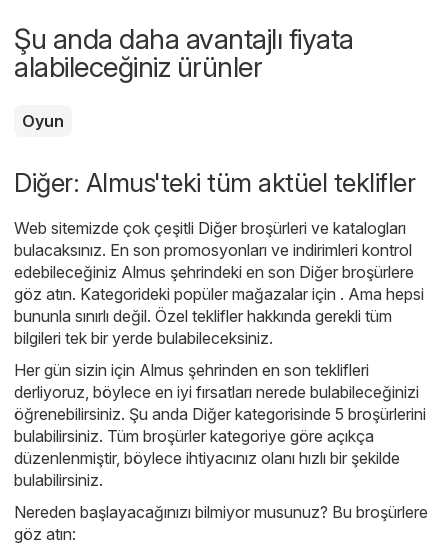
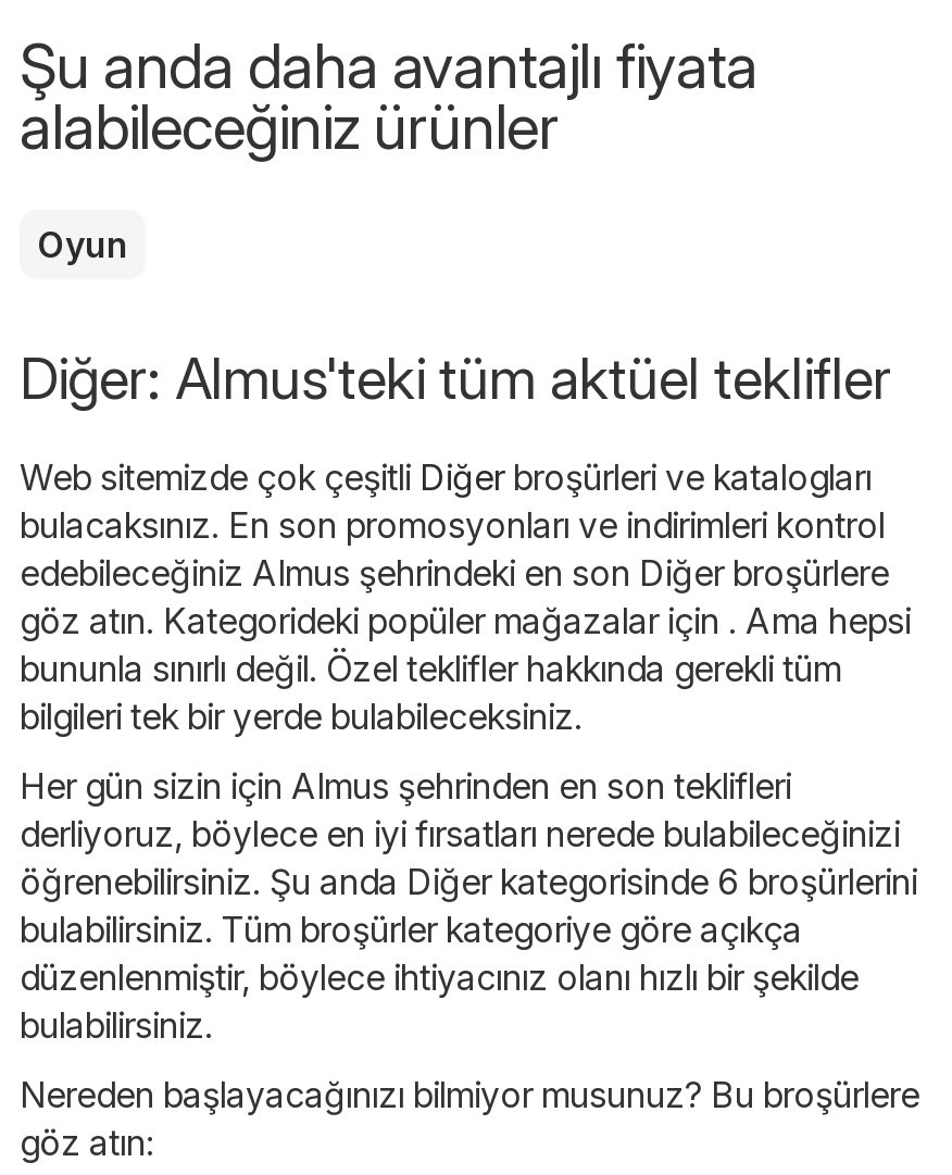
[14,404,426,424] öğrenebilirsiniz. Şu anda Diğer kategorisinde 5 broşürlerini -> [20,859,917,903] öğrenebilirsiniz. Şu anda Diğer kategorisinde 6 broşürlerini

